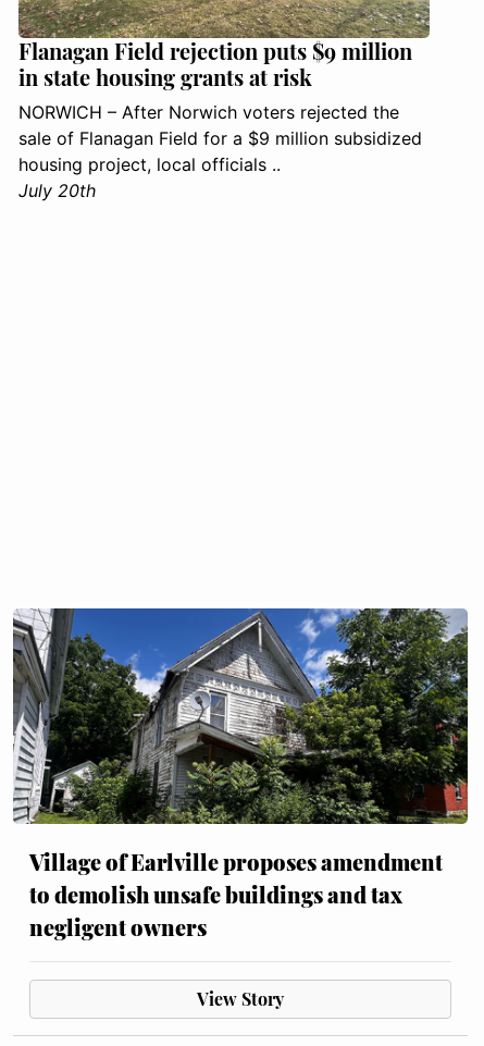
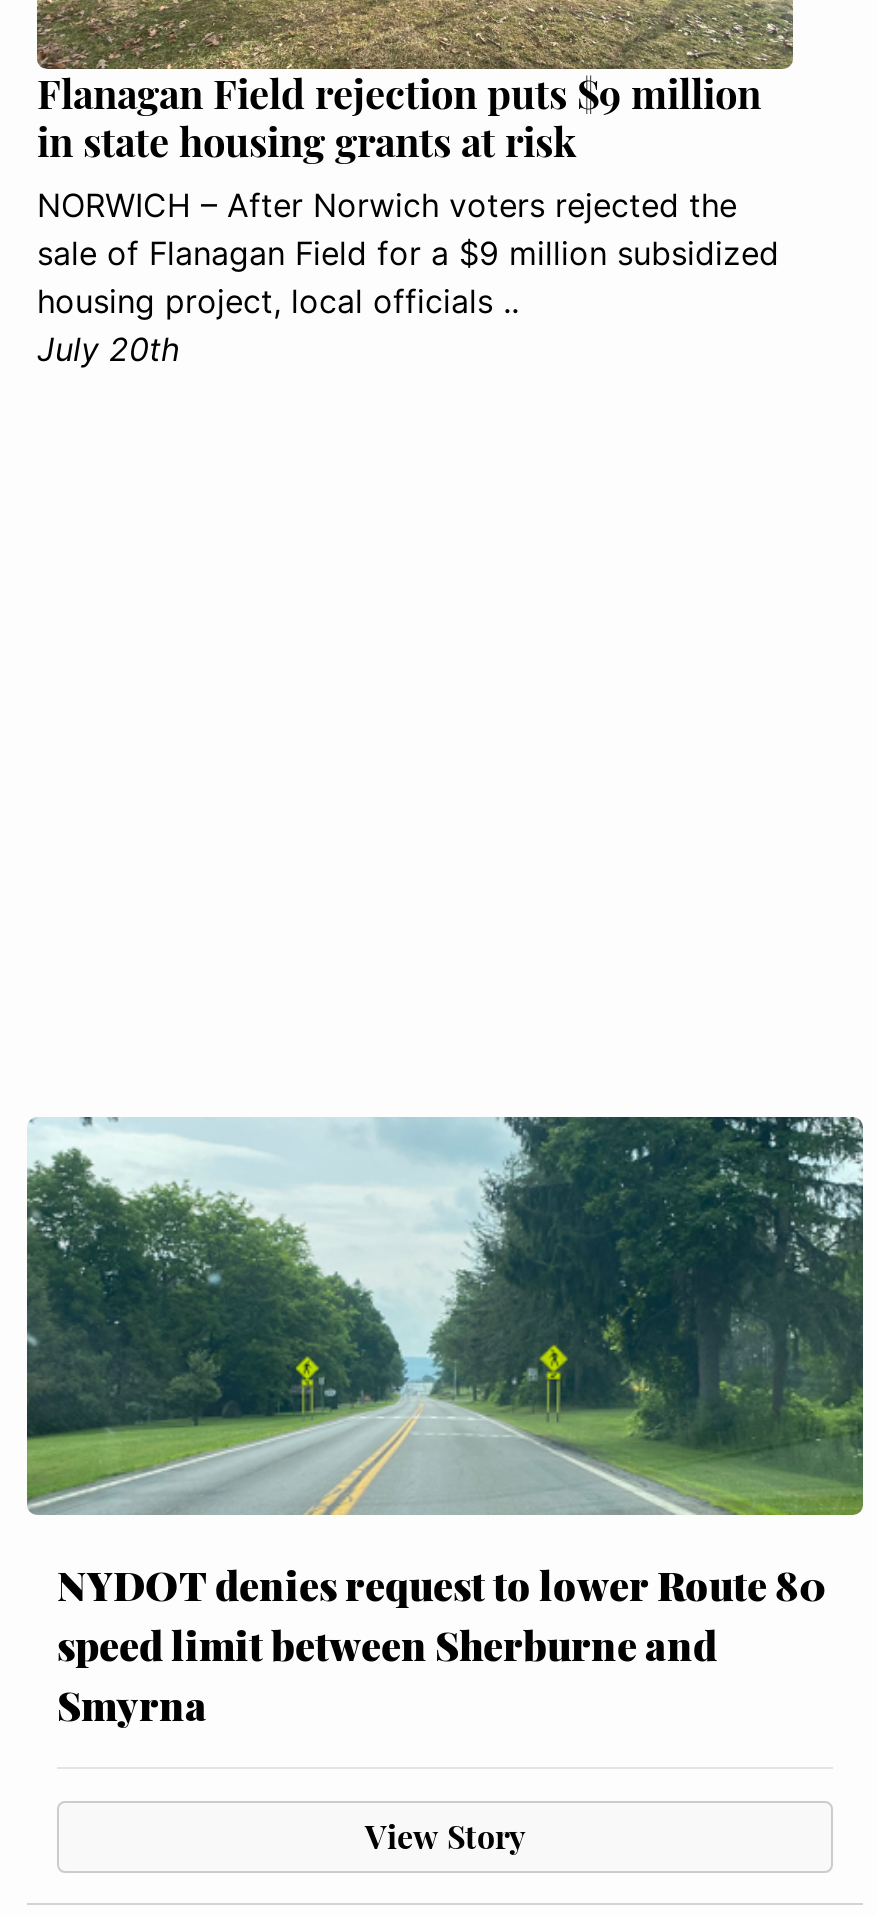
[12,607,469,942] [image] | Village of Earlville proposes amendment | to demolish unsafe buildings and tax | negligent owners -> [25,1114,865,1731] [image] | NYDOT denies request to lower Route 80 | speed limit between Sherburne and | Smyrna

